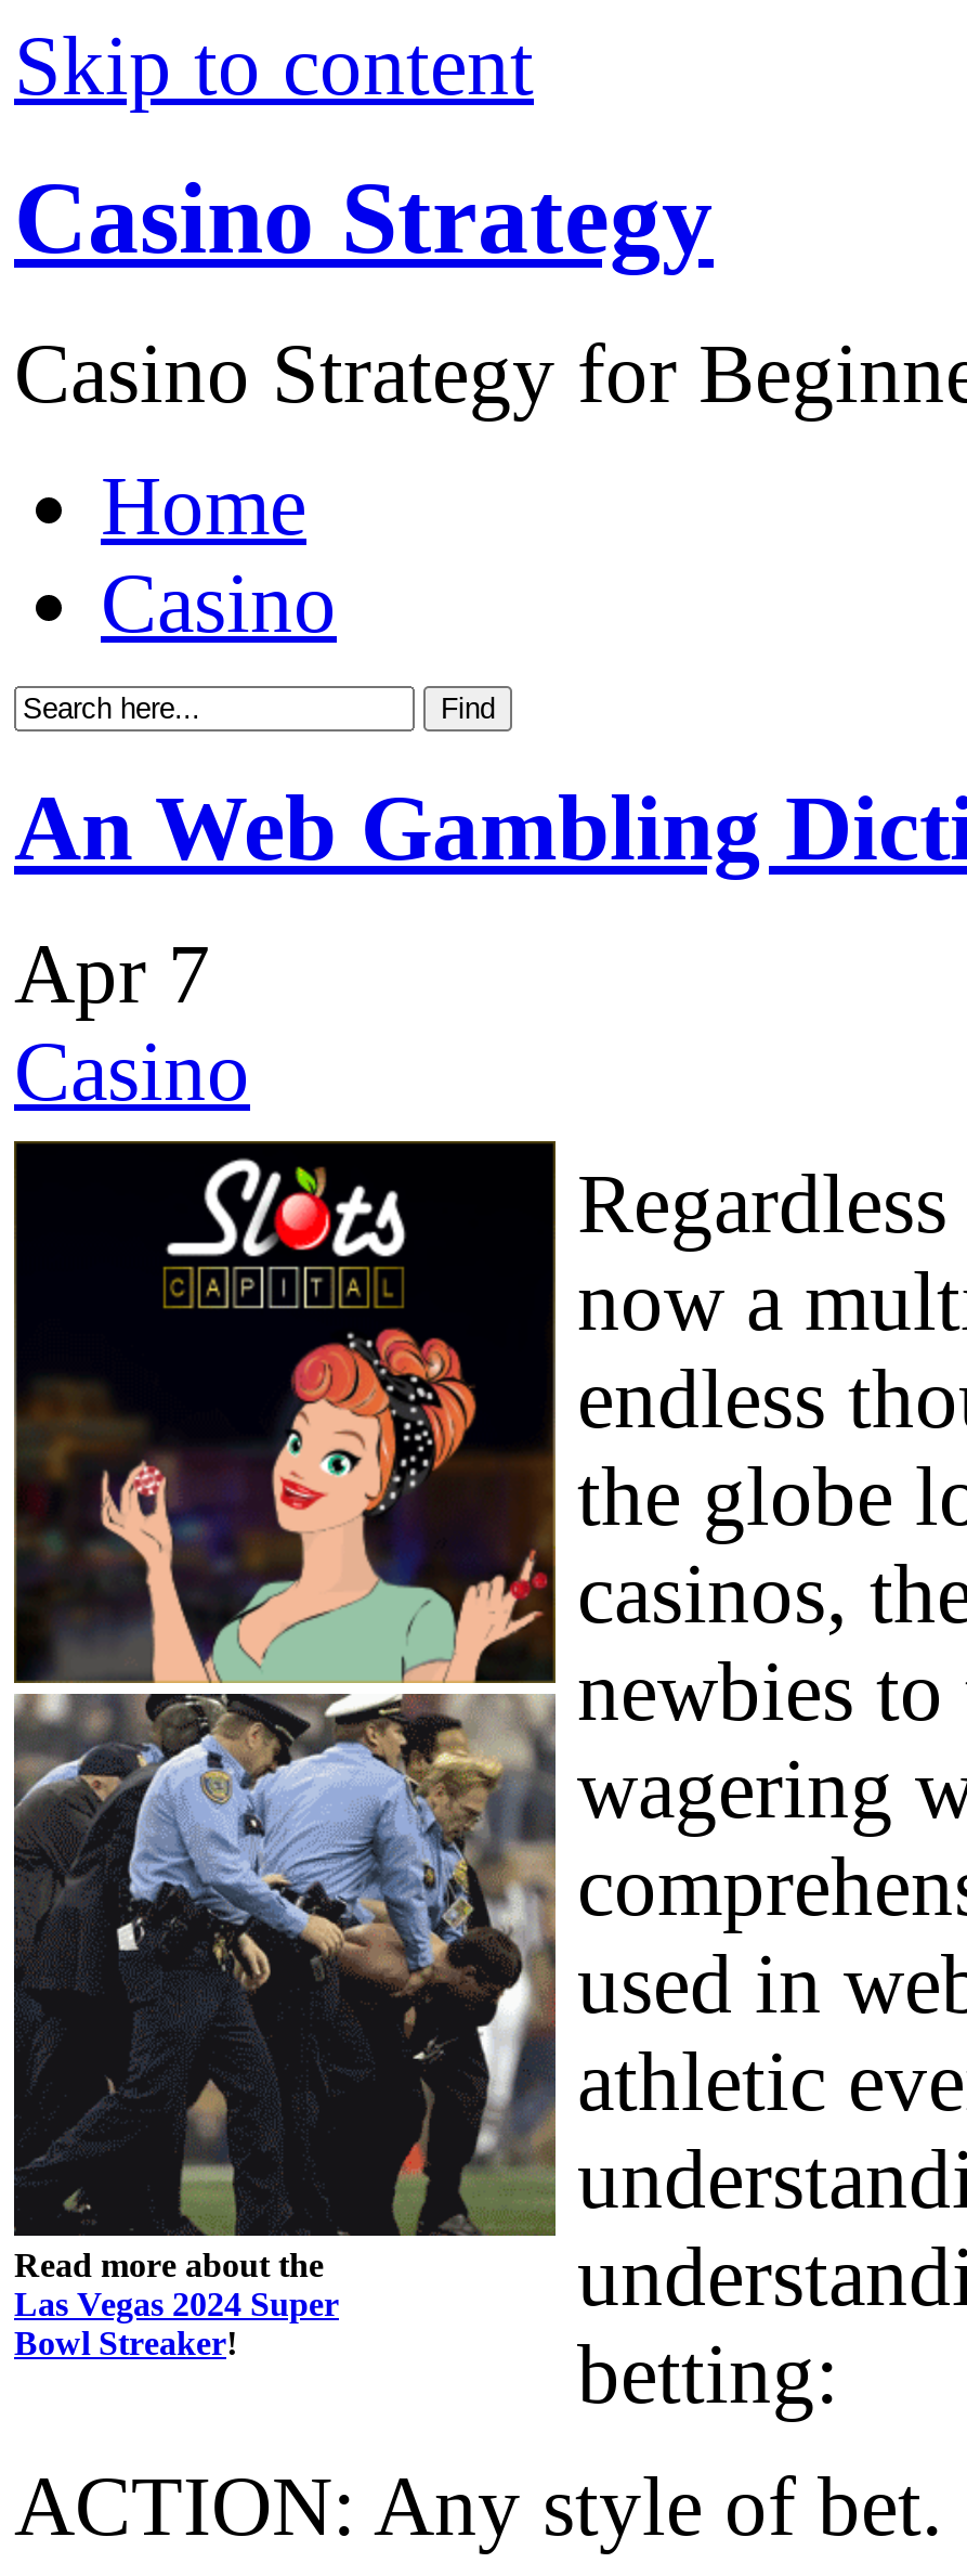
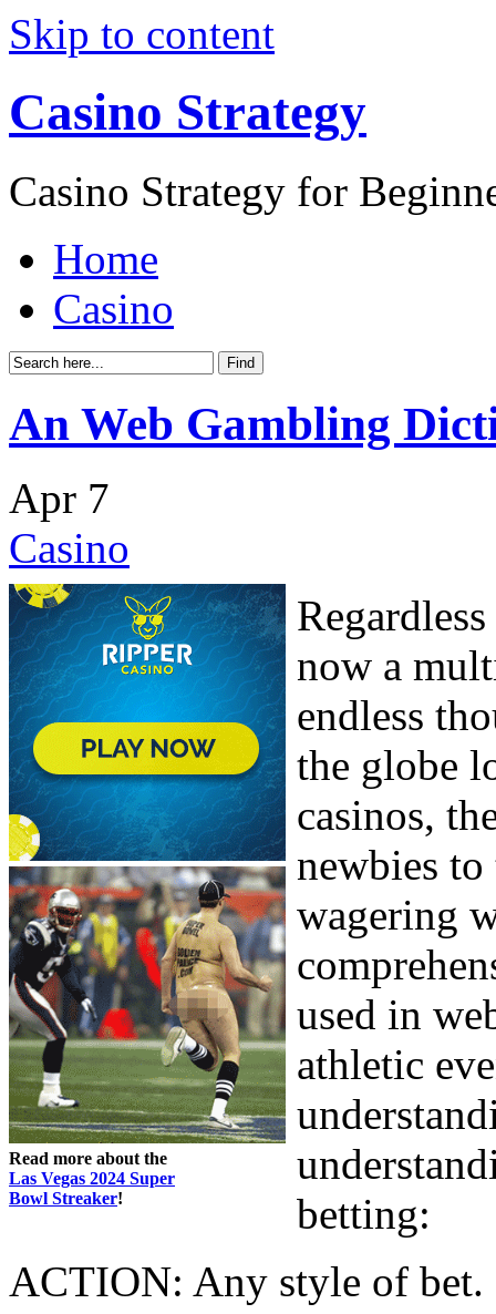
[12,1139,558,2236] [image] -> [8,583,287,1143] [image]

